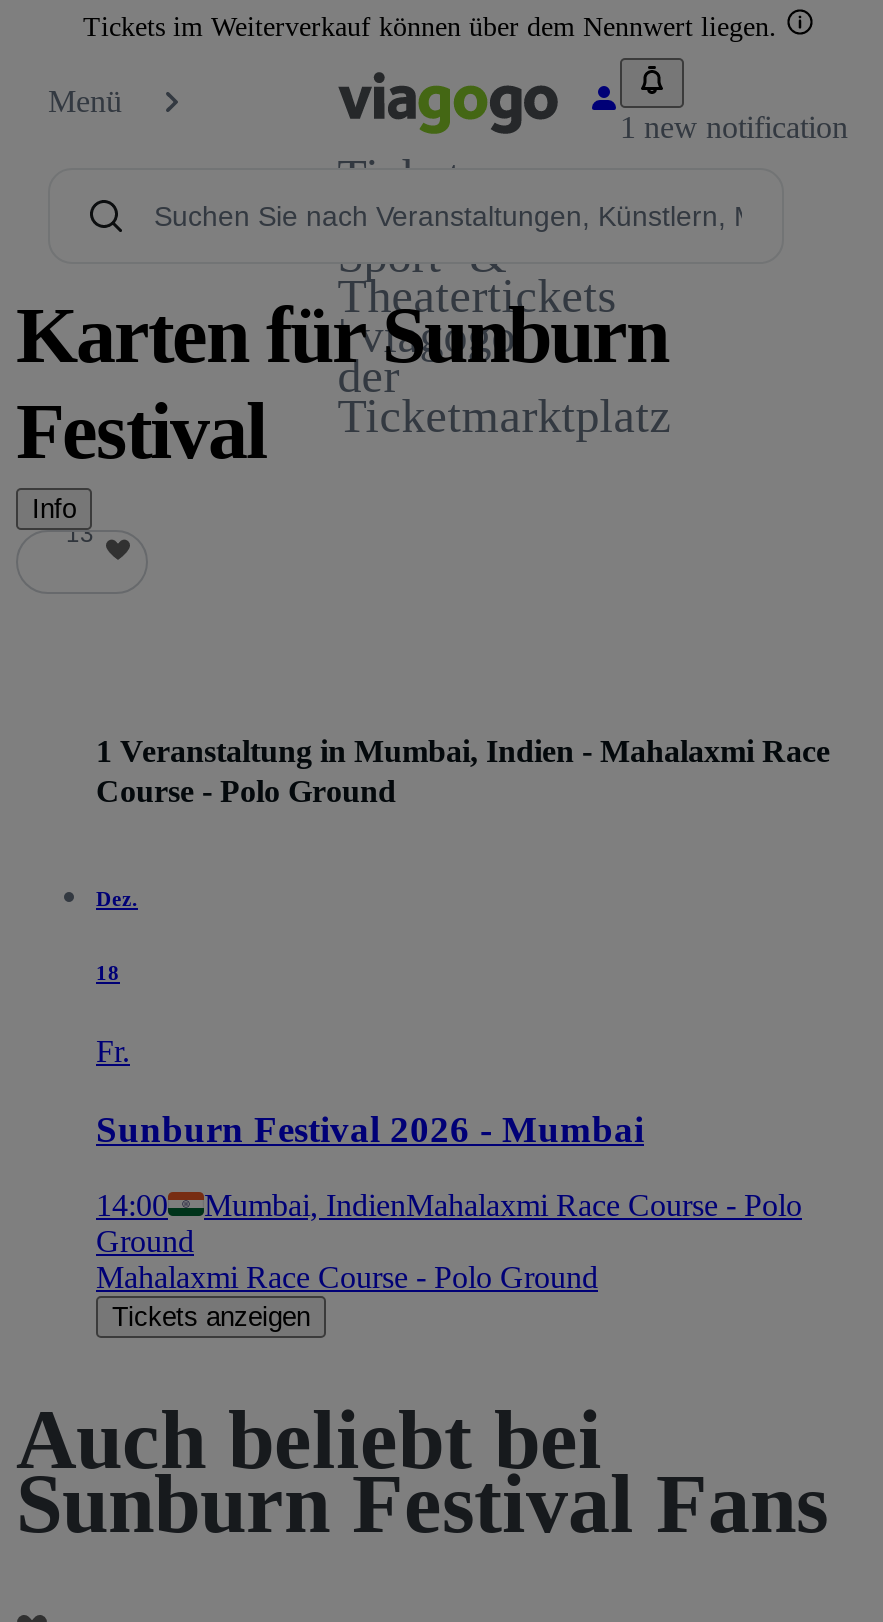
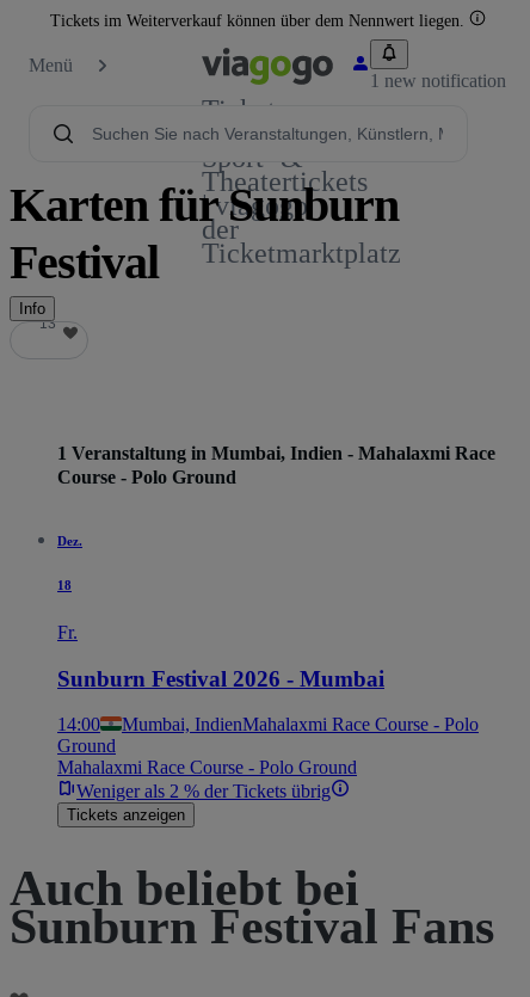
none -> [76,781,331,802] Weniger als 2 % der Tickets übrig

